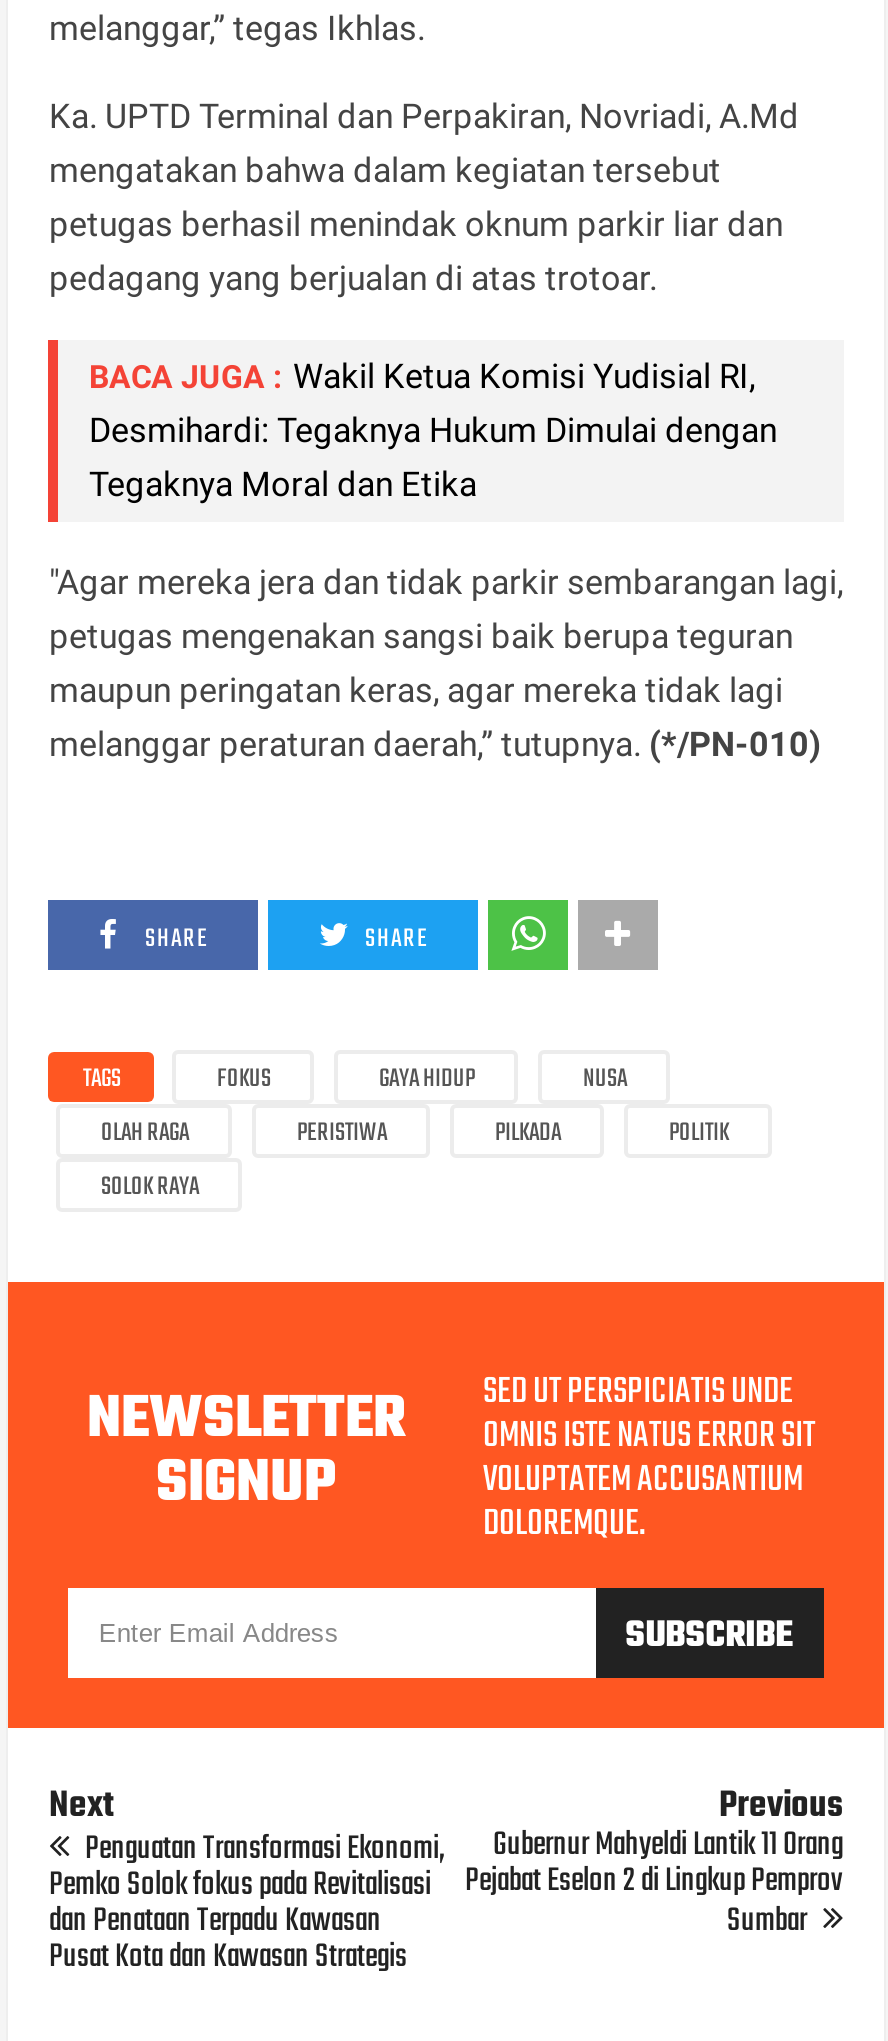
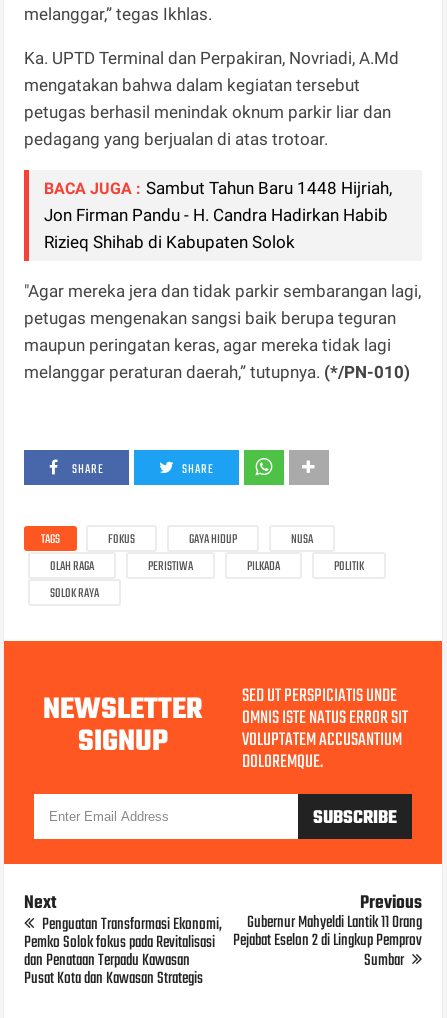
[89,356,777,504] BACA JUGA : Wakil Ketua Komisi Yudisial RI, | Desmihardi: Tegaknya Hukum Dimulai dengan | Tegaknya Moral dan Etika -> [44,178,392,252] BACA JUGA : Sambut Tahun Baru 1448 Hijriah, | Jon Firman Pandu - H. Candra Hadirkan Habib | Rizieq Shihab di Kabupaten Solok

